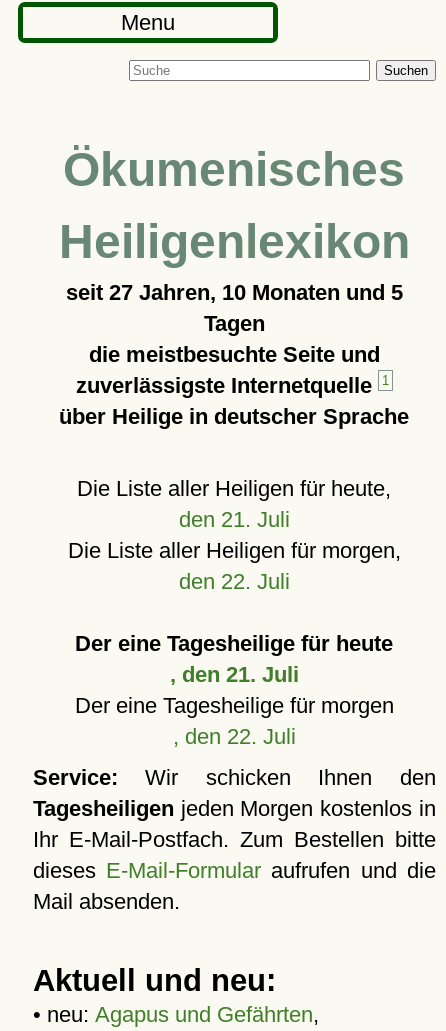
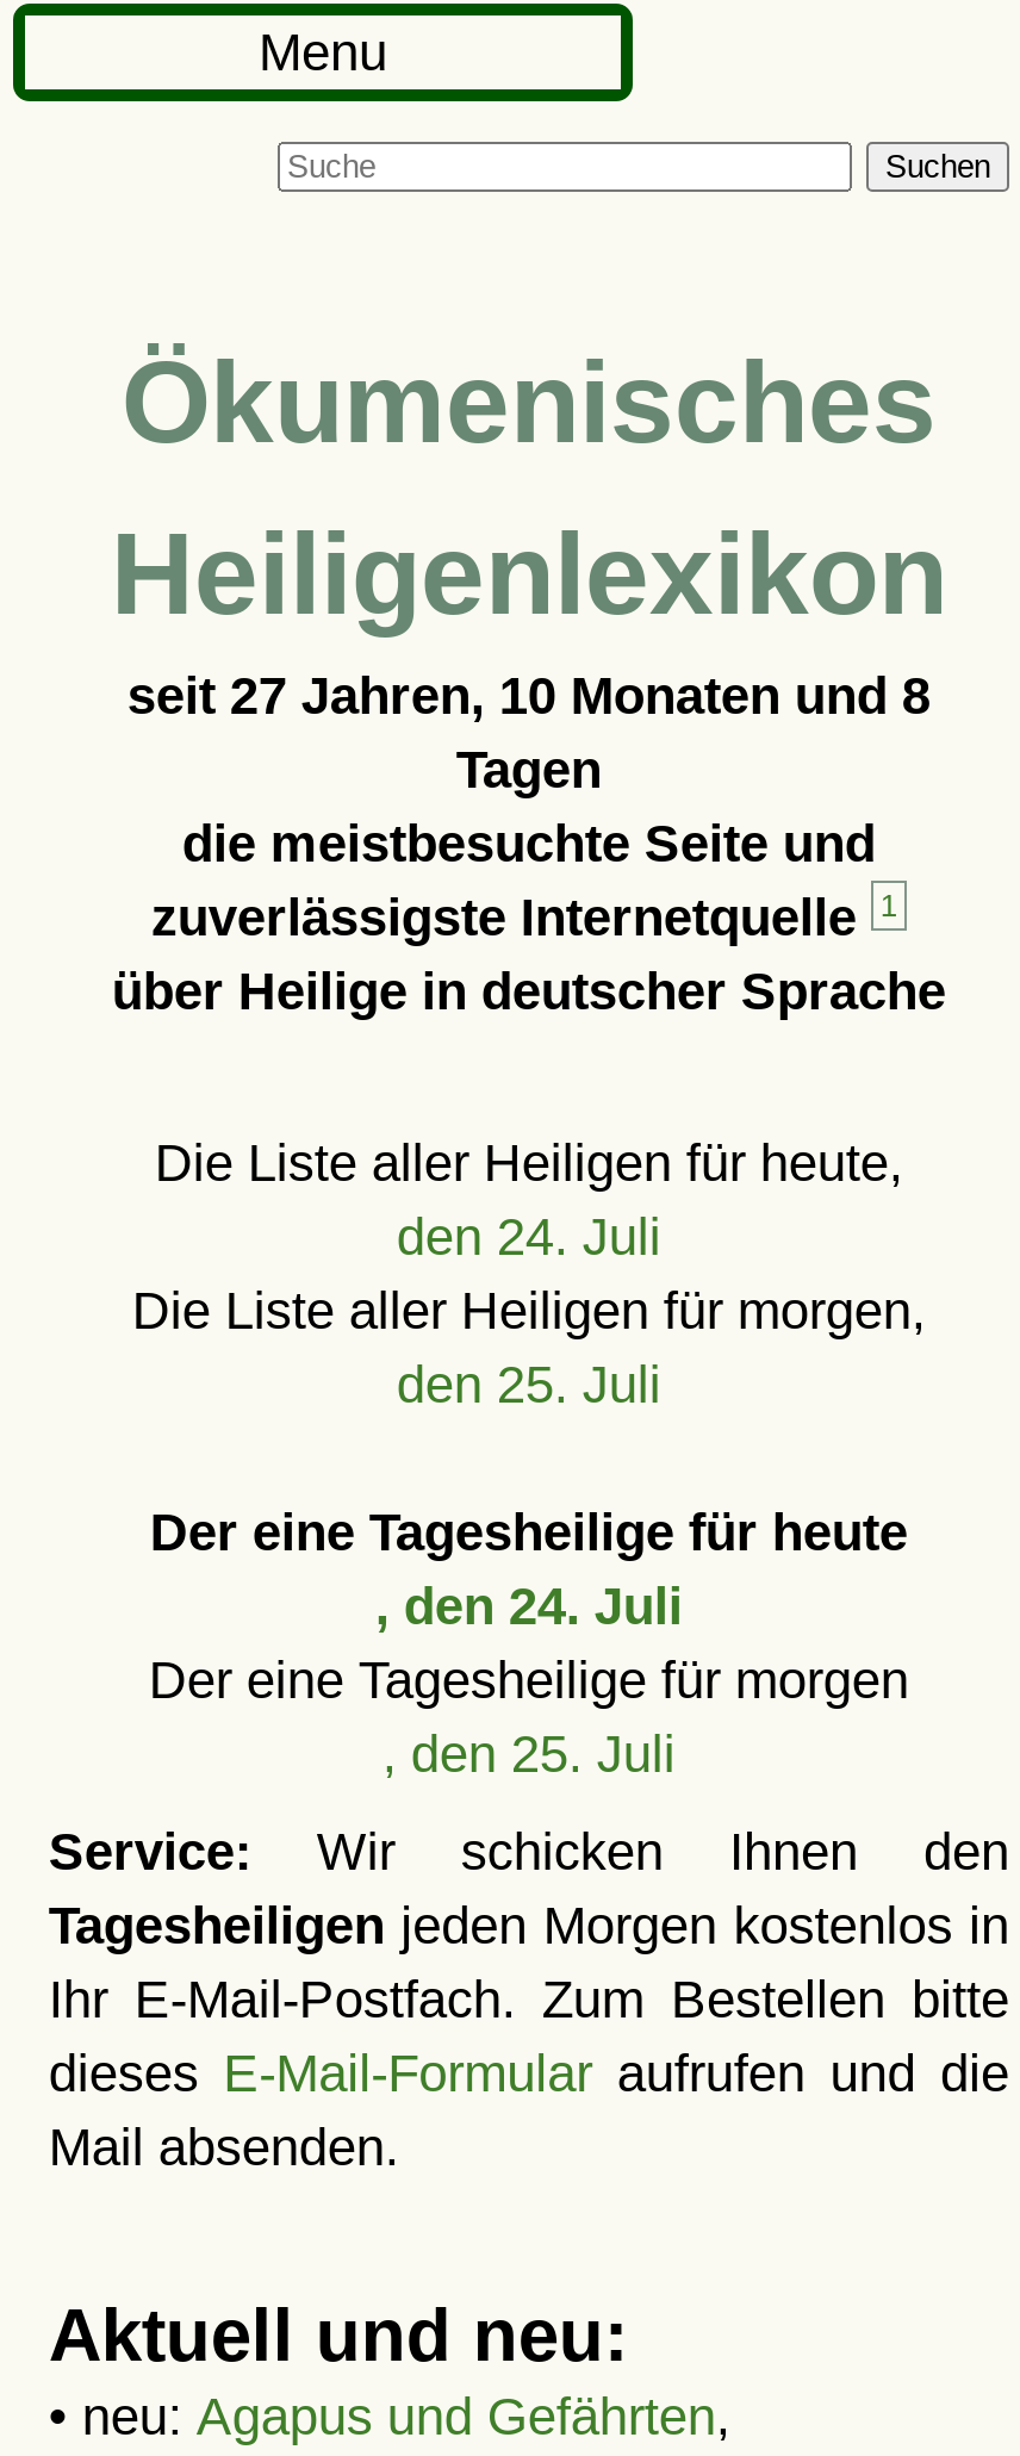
[66,280,403,305] seit 27 Jahren, 10 Monaten und 5 -> [127,666,930,726] seit 27 Jahren, 10 Monaten und 8
[179,507,290,532] den 21. Juli -> [397,1207,661,1267] den 24. Juli
[179,569,290,594] den 22. Juli -> [397,1355,661,1414] den 25. Juli
[170,662,299,687] , den 21. Juli -> [375,1577,683,1636] , den 24. Juli
[173,724,296,749] , den 22. Juli -> [382,1724,675,1784] , den 25. Juli

